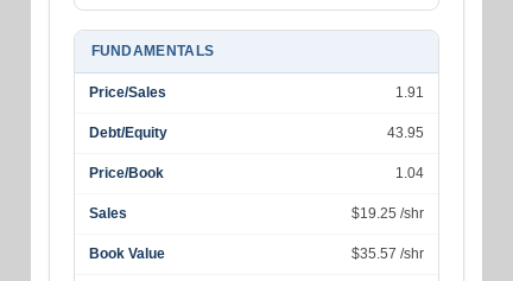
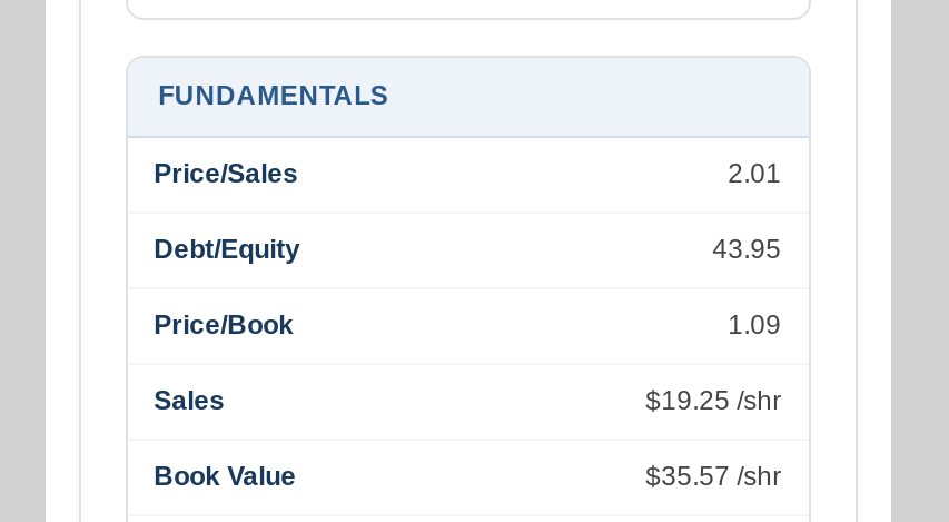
[395,85,423,101] 1.91 -> [728,159,781,190] 2.01
[395,165,423,182] 1.04 -> [728,310,781,341] 1.09

